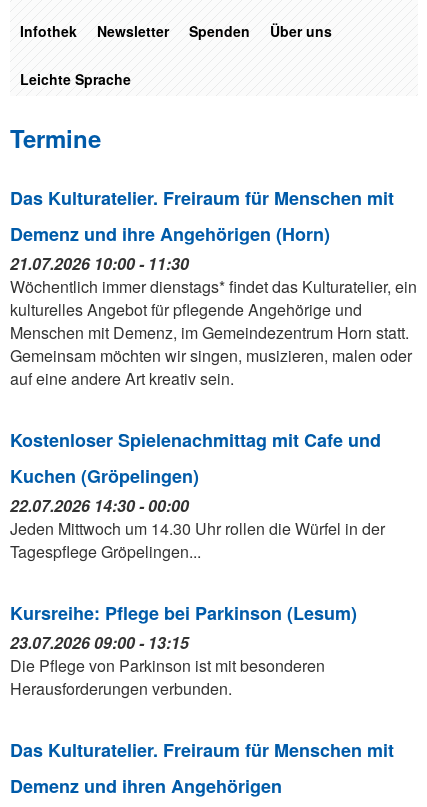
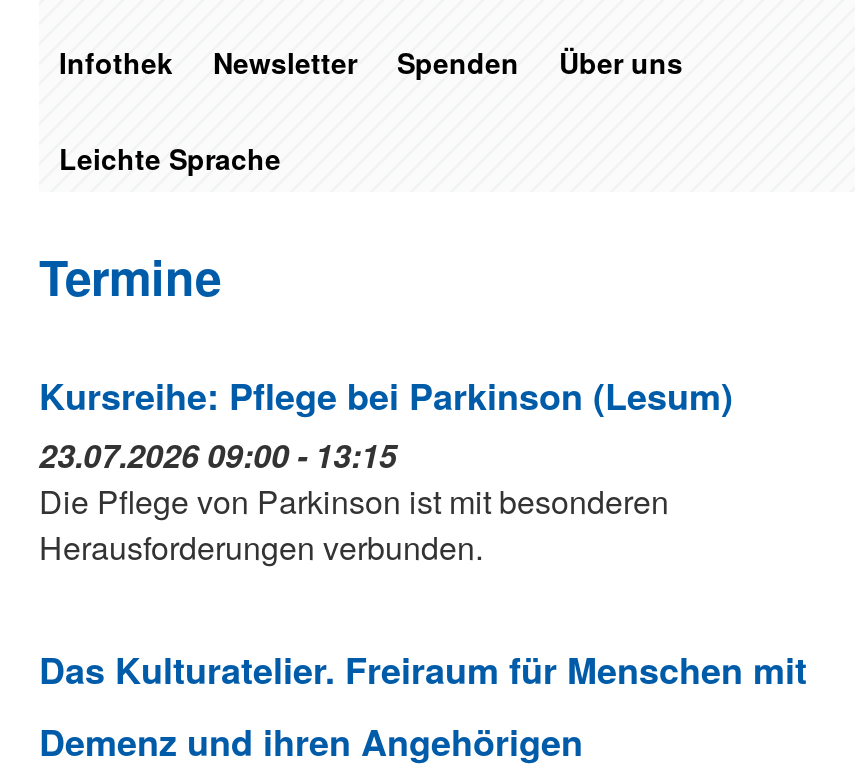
[10,185,417,563] Das Kulturatelier. Freiraum für Menschen mit | Demenz und ihre Angehörigen (Horn) | 21.07.2026 10:00 - 11:30 | Wöchentlich immer dienstags* findet das Kulturatelier, ein | kulturelles Angebot für pflegende Angehörige und | Menschen mit Demenz, im Gemeindezentrum Horn statt. | Gemeinsam möchten wir singen, musizieren, malen oder | auf eine andere Art kreativ sein. | Kostenloser Spielenachmittag mit Cafe und | Kuchen (Gröpelingen) | 22.07.2026 14:30 - 00:00 | Jeden Mittwoch um 14.30 Uhr rollen die Würfel in der | Tagespflege Gröpelingen... -> none

